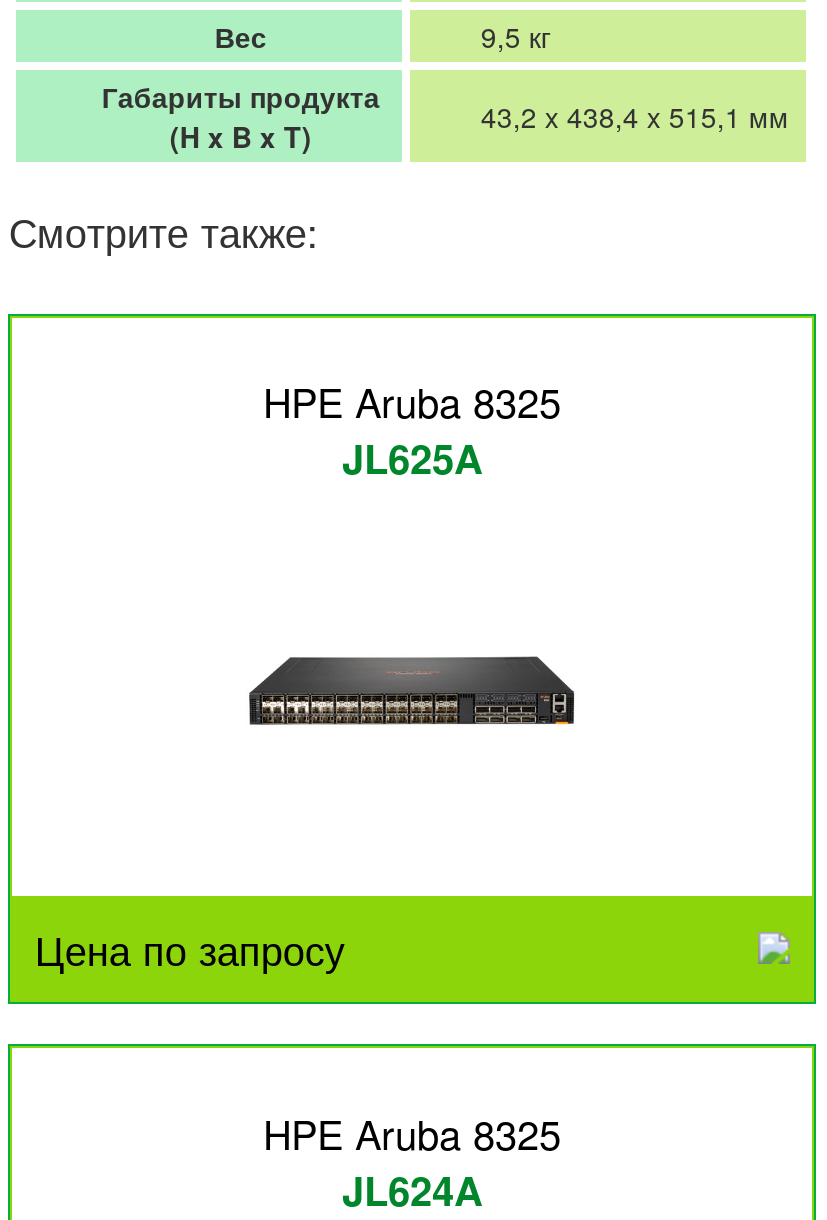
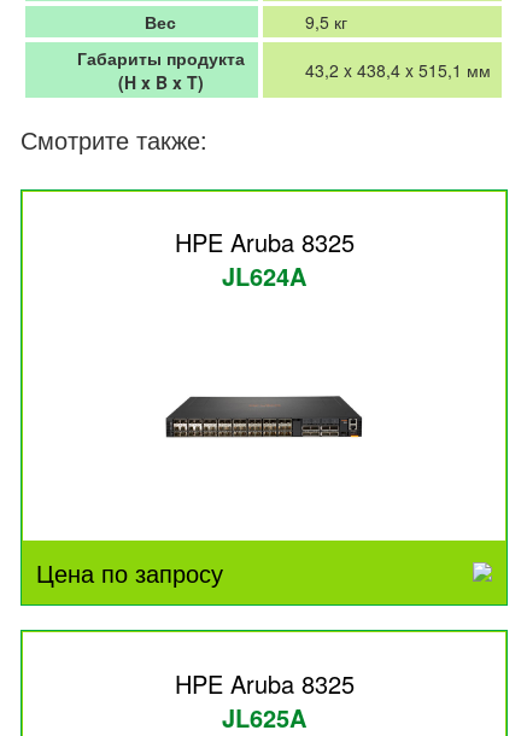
[342,428,482,486] JL625A -> [222,258,306,293] JL624A
[342,1159,482,1217] JL624A -> [222,699,306,734] JL625A

